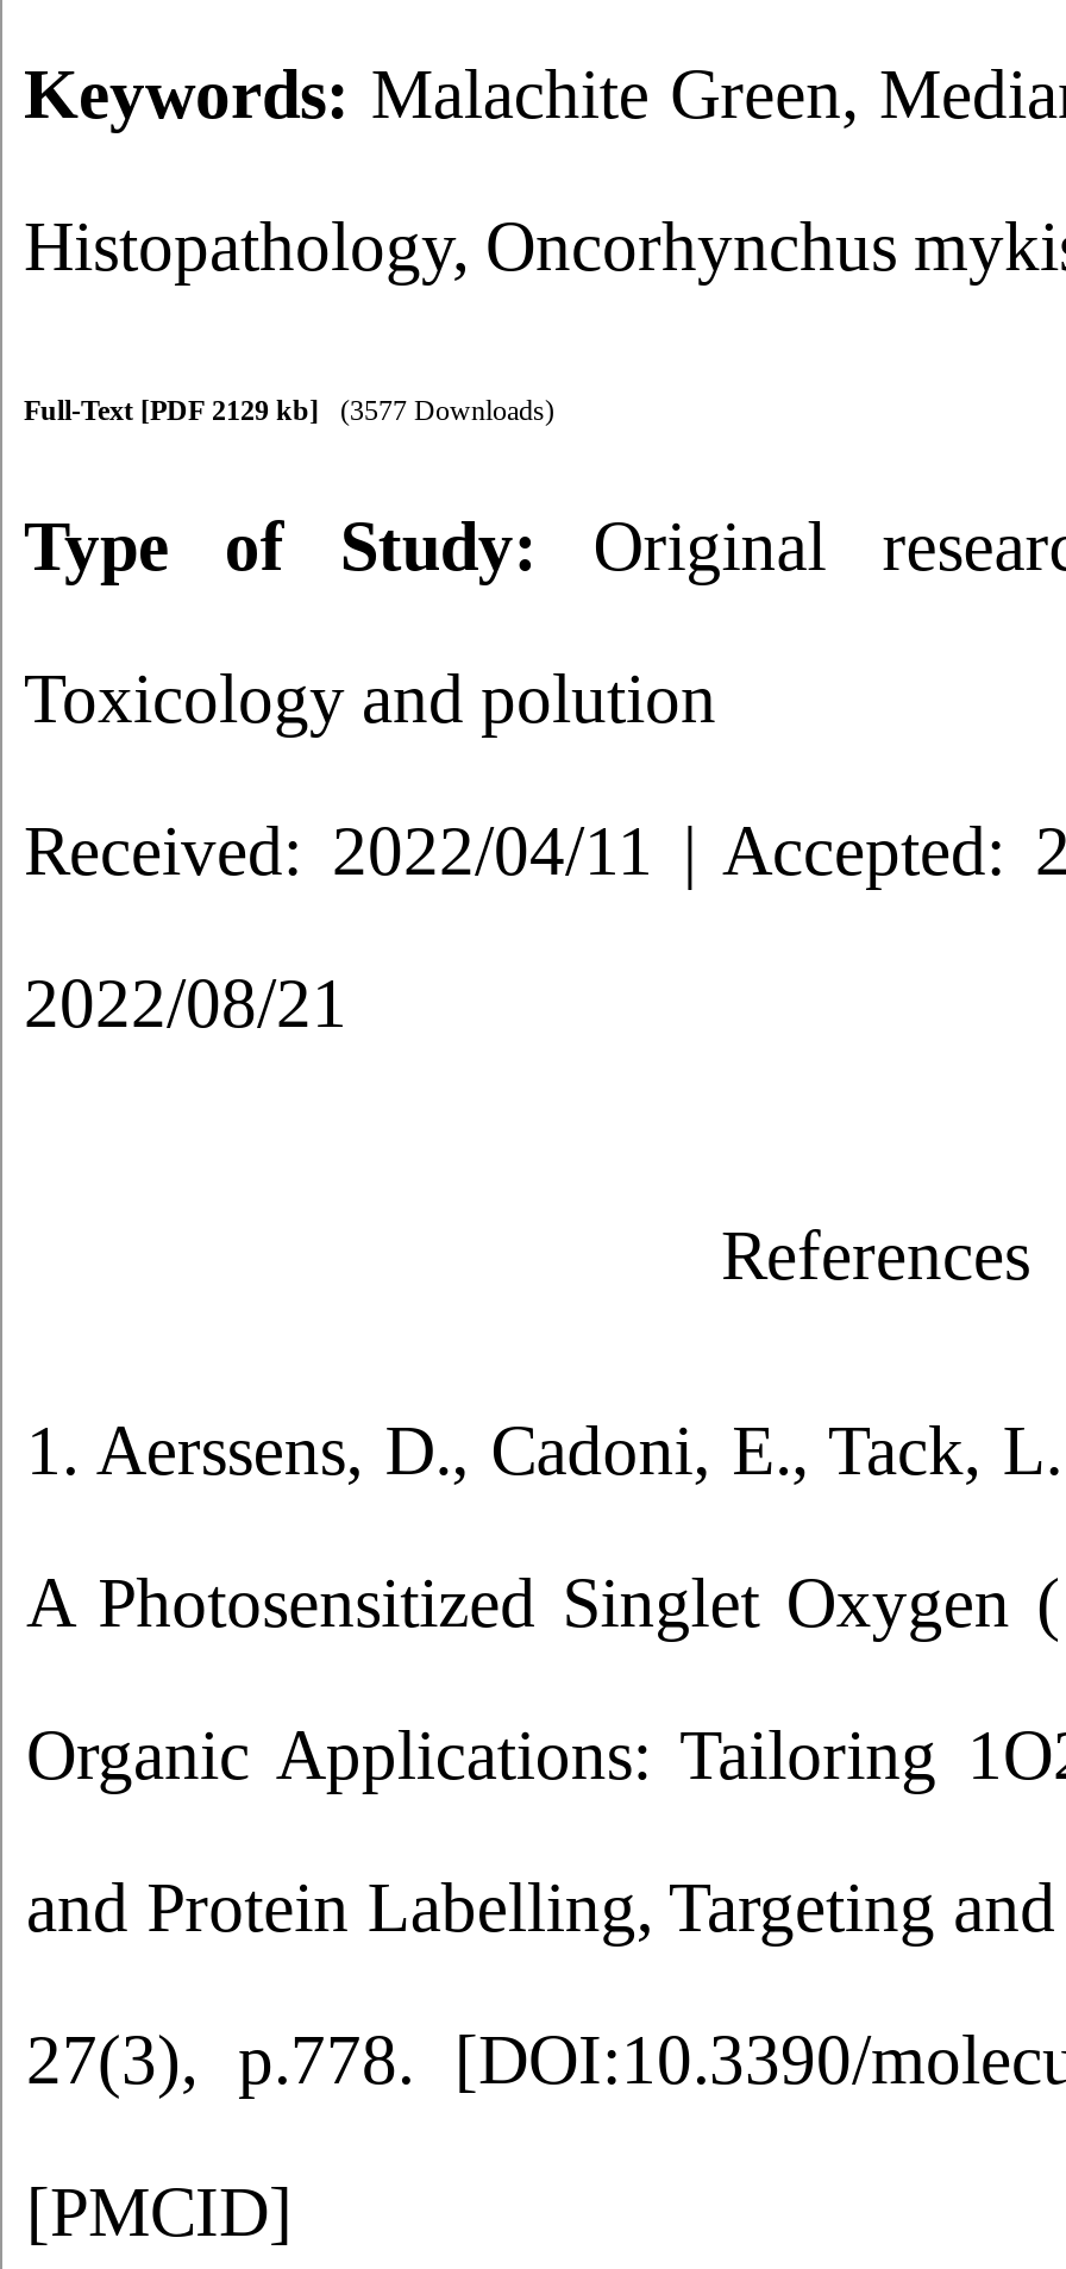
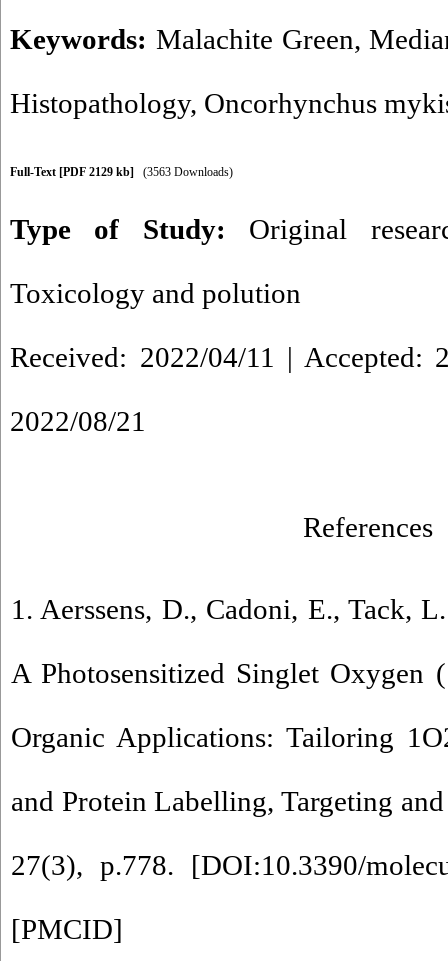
[24,394,554,427] Full-Text [PDF 2129 kb] (3577 Downloads) -> [10,165,233,179] Full-Text [PDF 2129 kb] (3563 Downloads)

